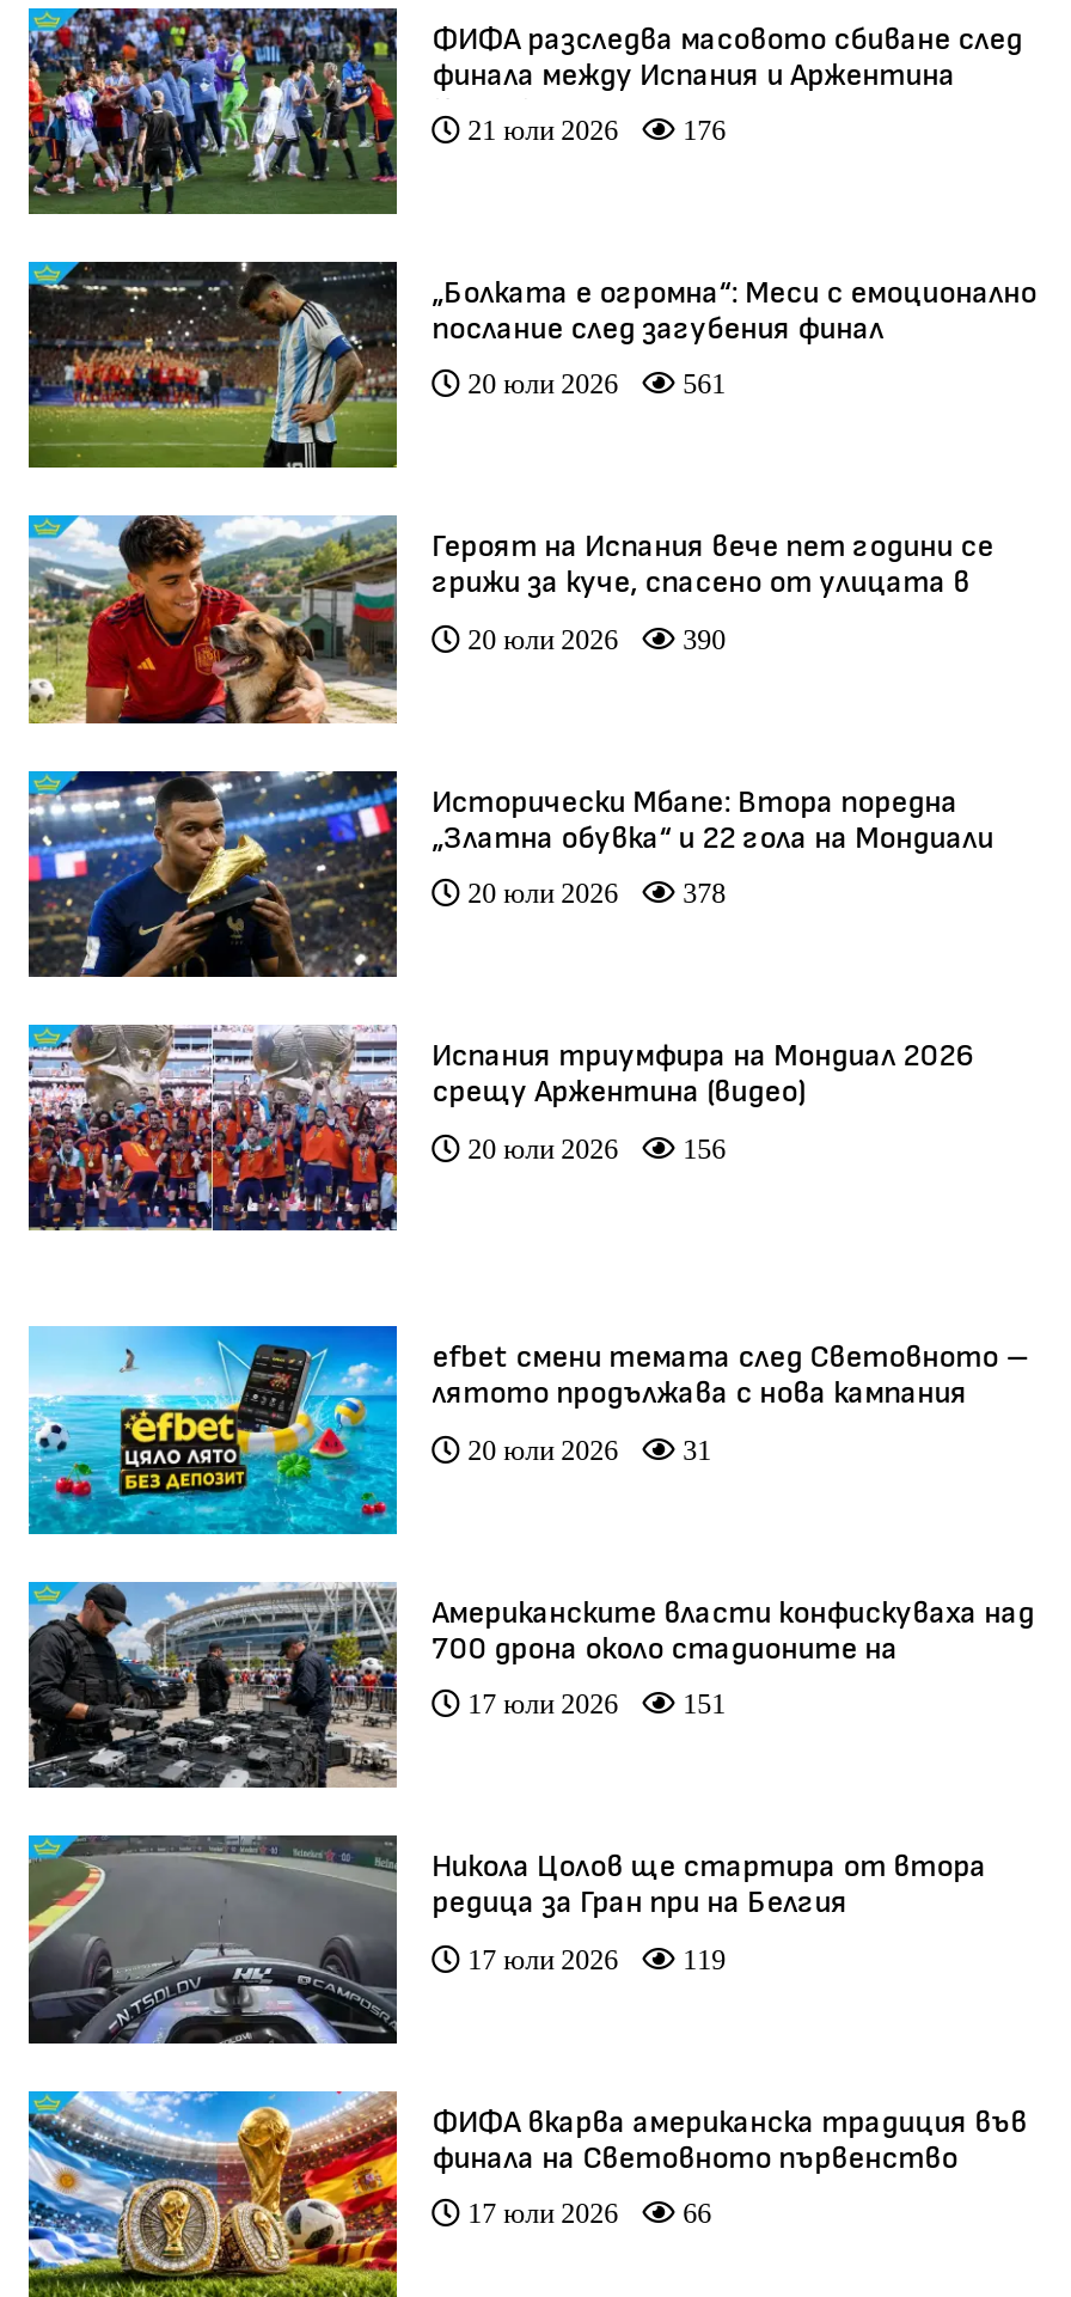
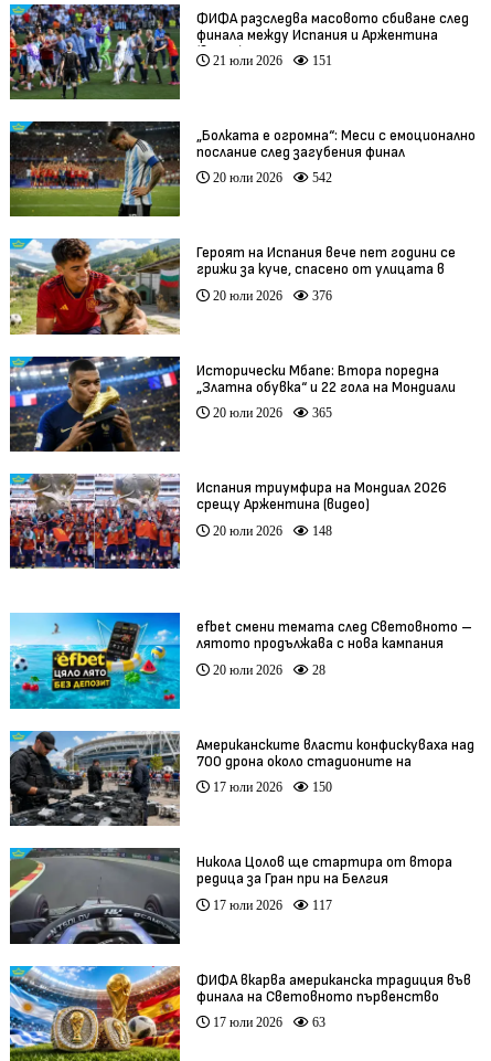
[676,114,726,145] 176 -> [309,53,332,67] 151
[460,368,726,399] 20 юли 2026 561 -> [209,170,332,185] 20 юли 2026 542
[676,622,726,654] 390 -> [309,288,332,302] 376
[460,877,726,908] 20 юли 2026 378 -> [209,405,332,420] 20 юли 2026 365
[460,1131,726,1162] 20 юли 2026 156 -> [209,523,332,537] 20 юли 2026 148
[460,1434,711,1465] 20 юли 2026 31 -> [209,662,325,677] 20 юли 2026 28
[676,1688,726,1719] 151 -> [309,780,332,794] 150
[460,1942,726,1973] 17 юли 2026 119 -> [209,897,332,912] 17 юли 2026 117
[460,2197,711,2228] 17 юли 2026 66 -> [209,1015,325,1029] 17 юли 2026 63

